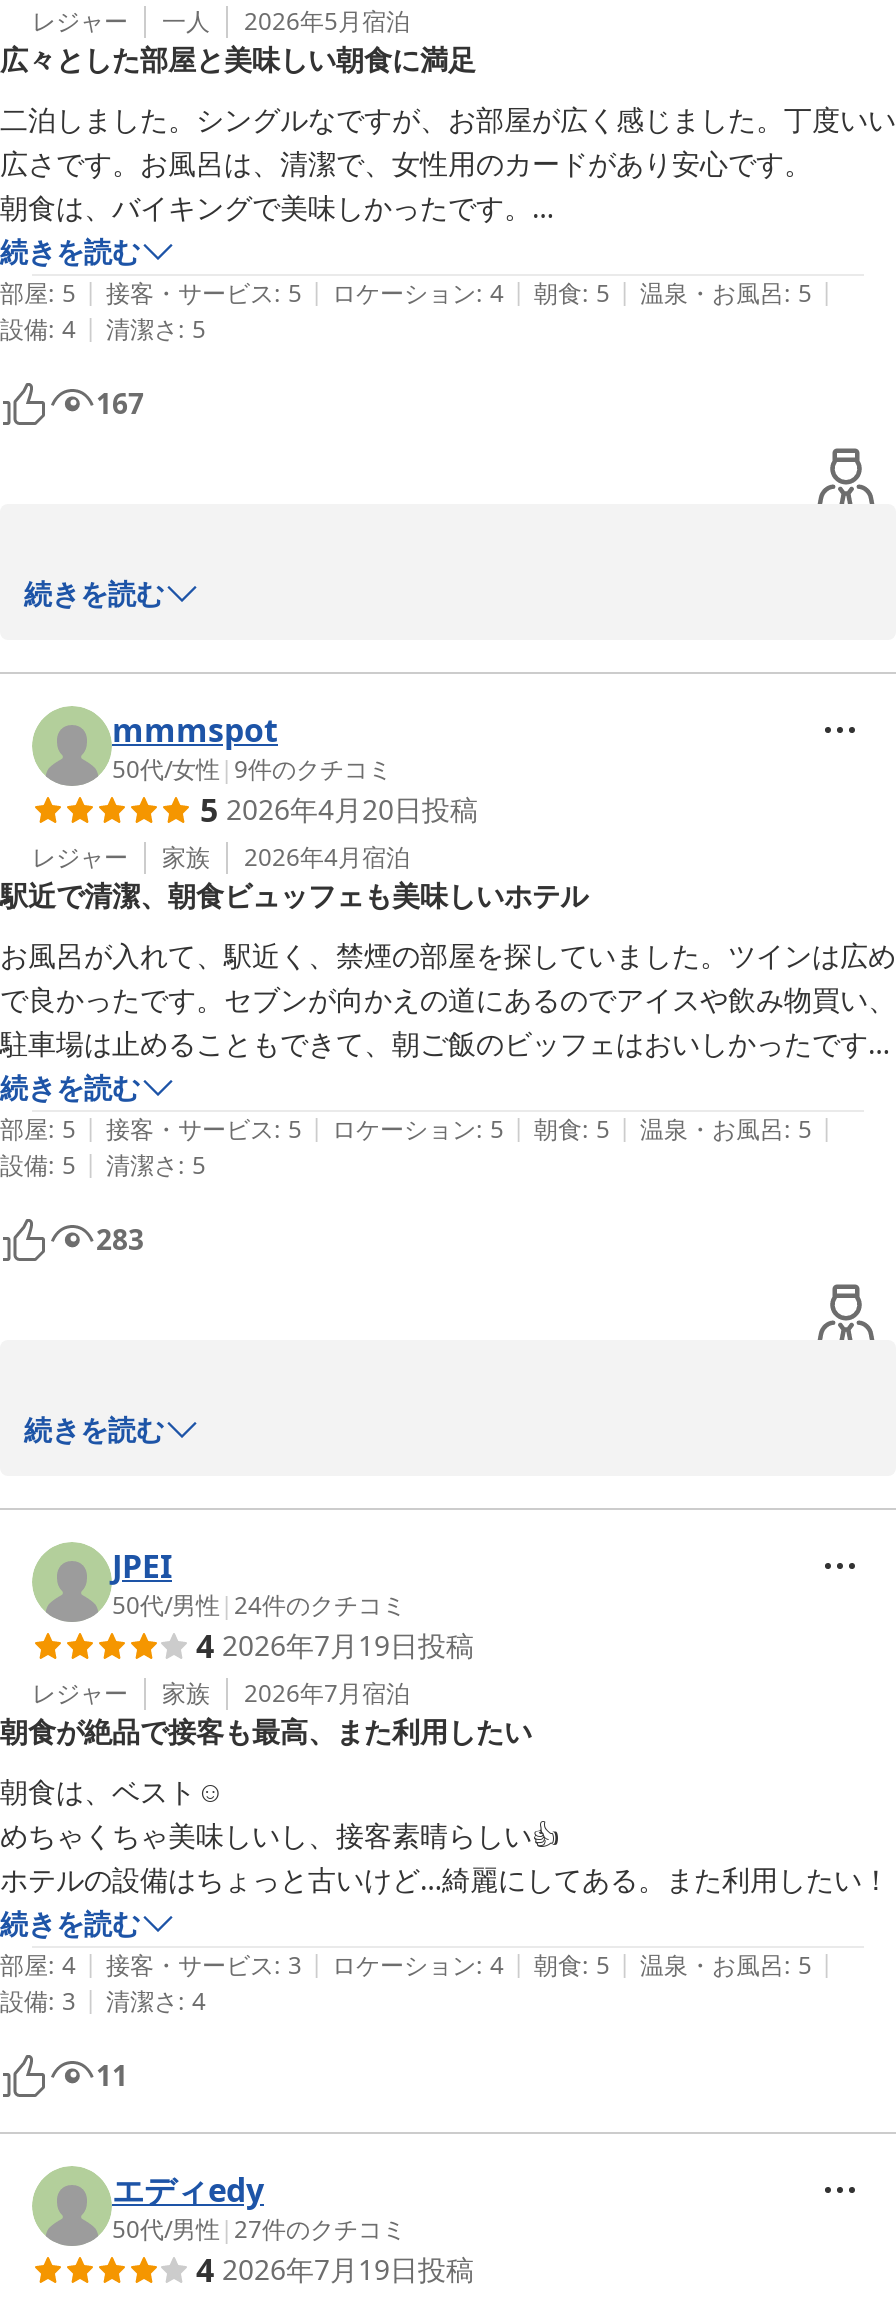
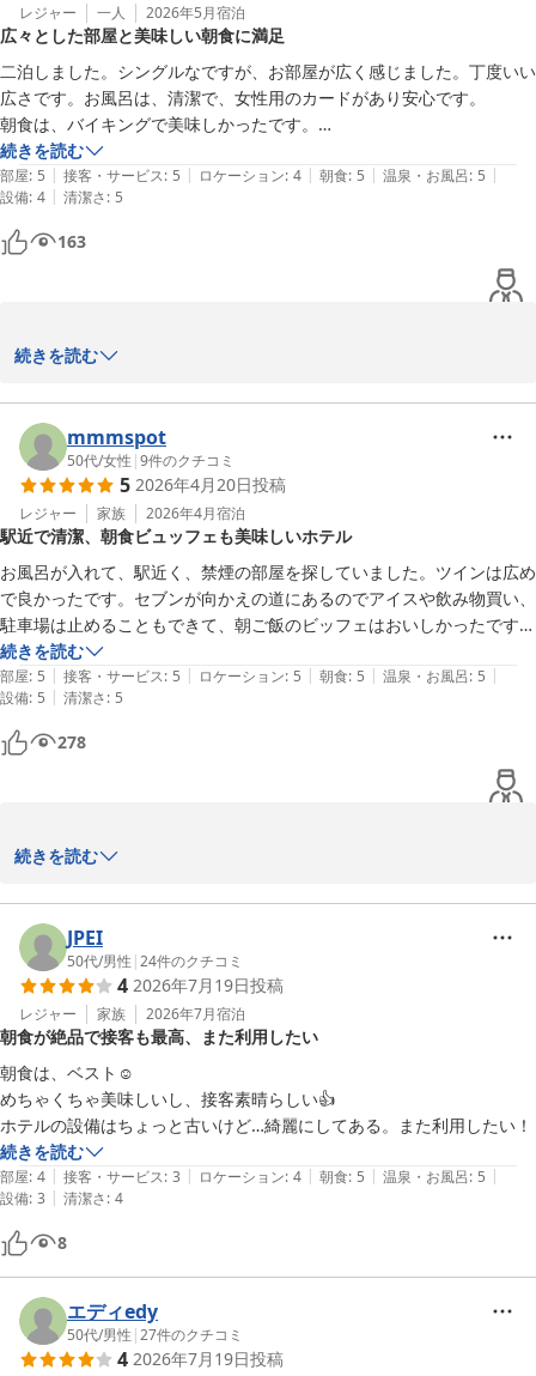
[96,384,144,422] 167 -> [57,230,86,253] 163
[96,1220,144,1258] 283 -> [57,731,86,753] 278
[96,2056,128,2094] 11 -> [57,1231,67,1254] 8

